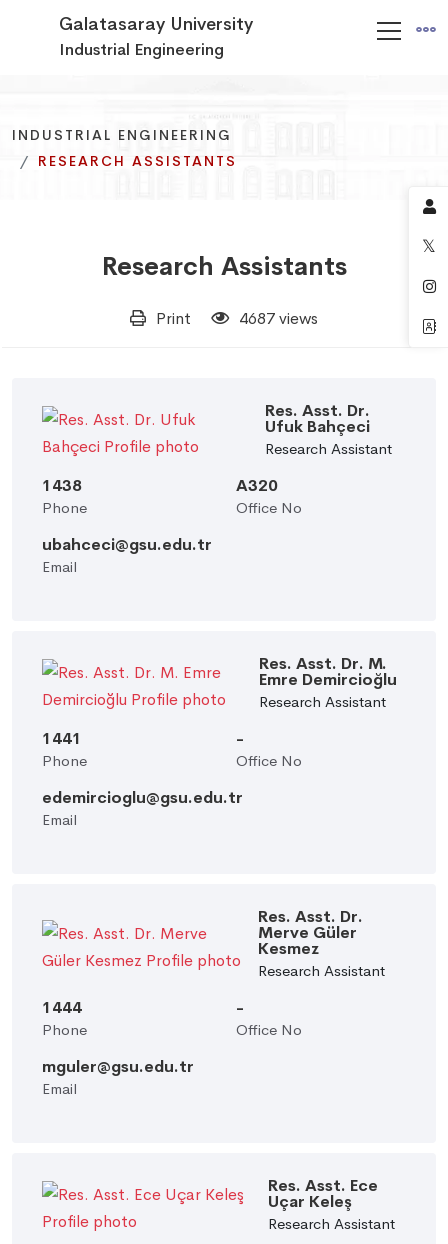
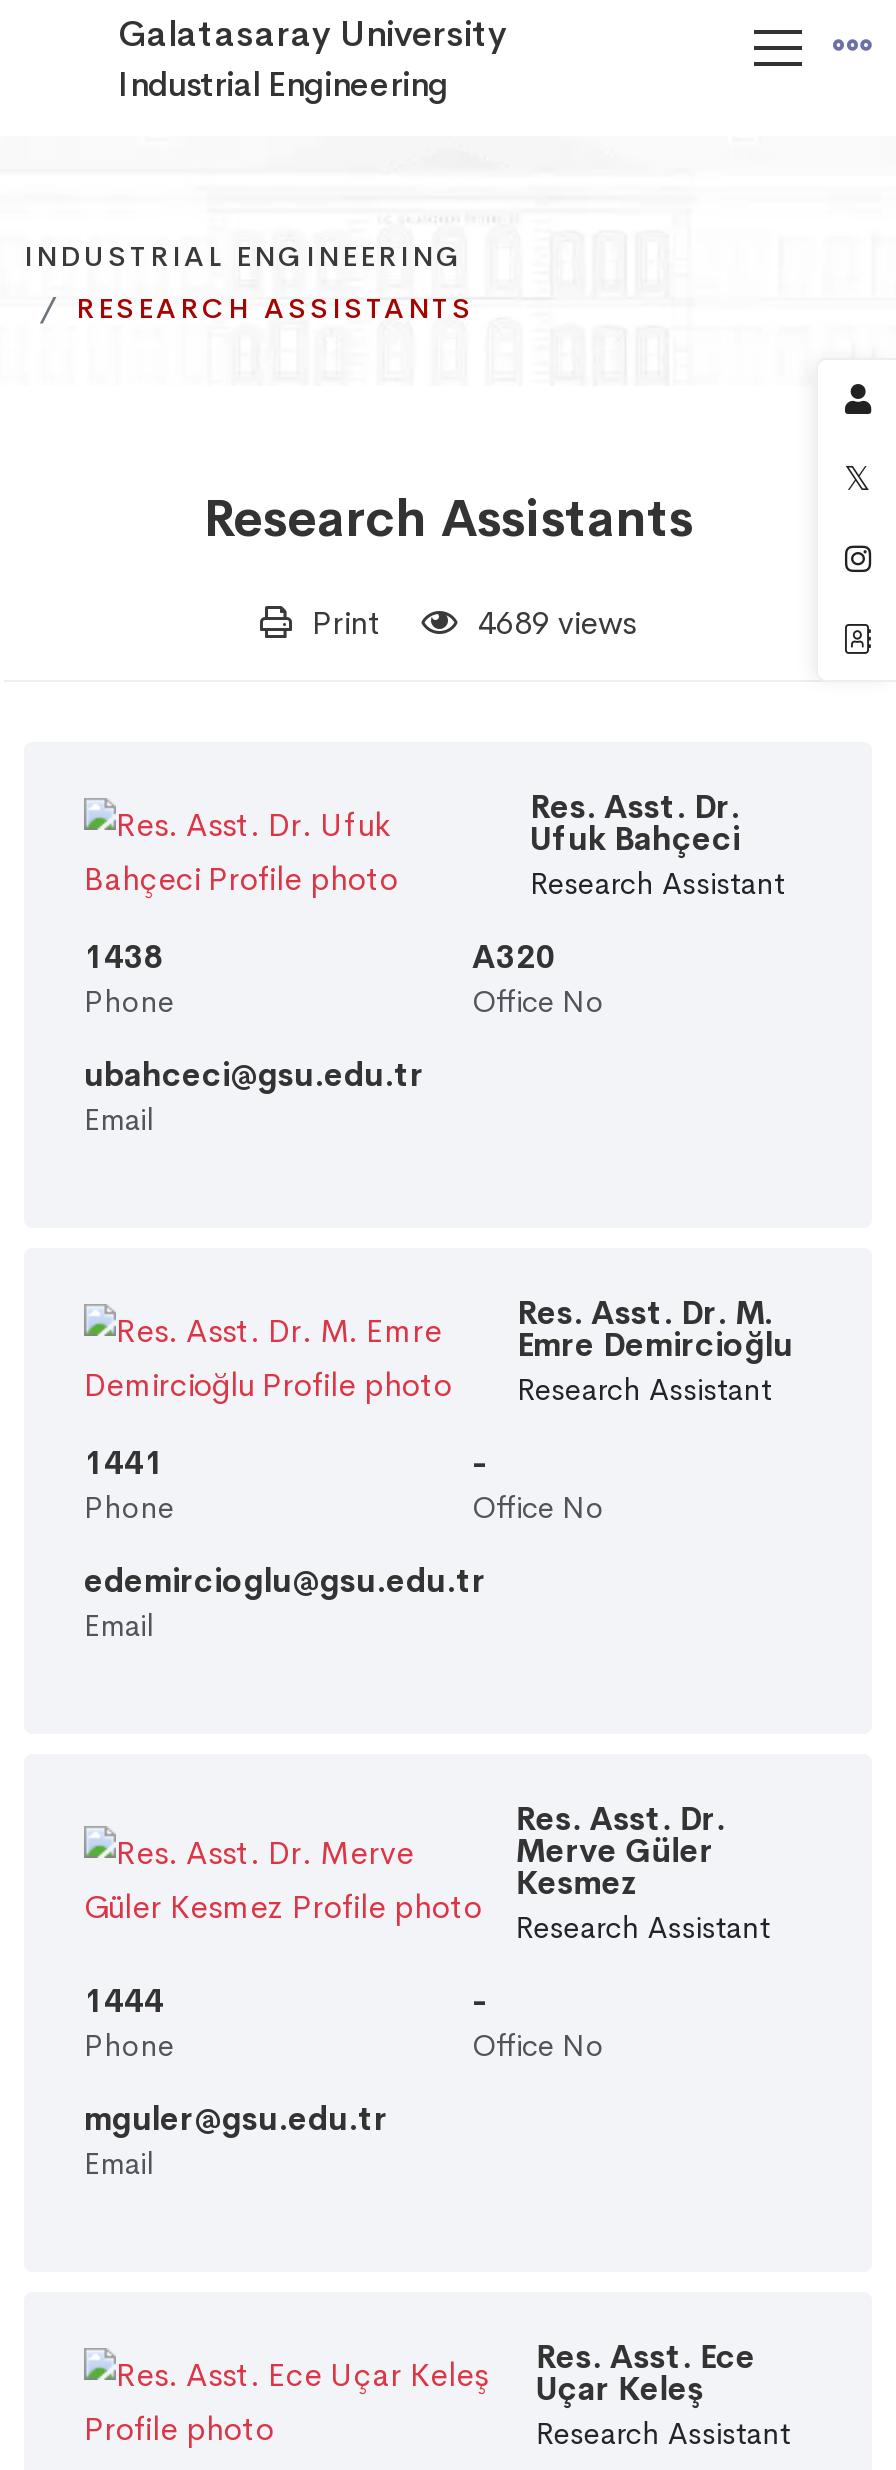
[235,308,318,329] 4687 views -> [470,602,636,644] 4689 views

